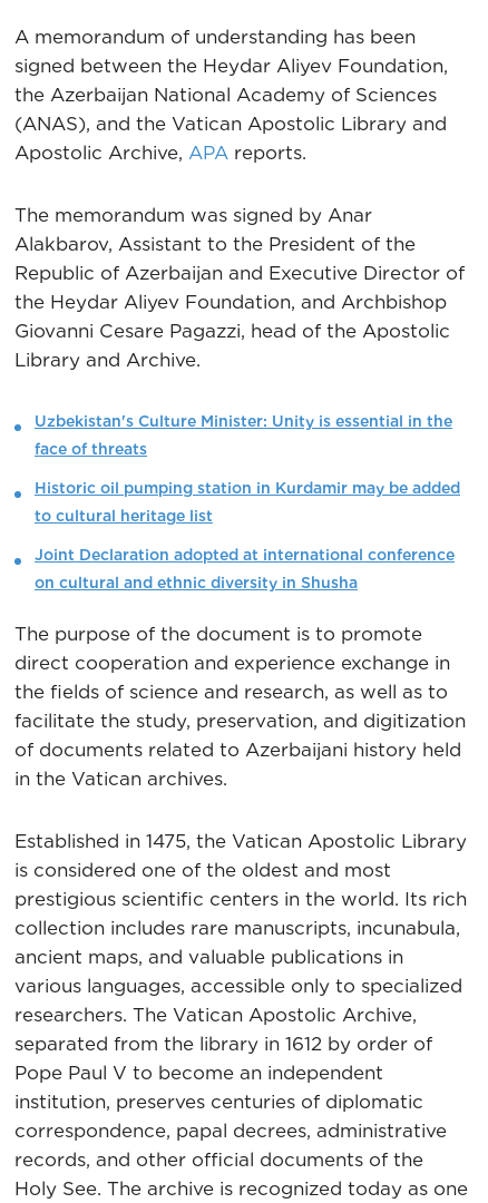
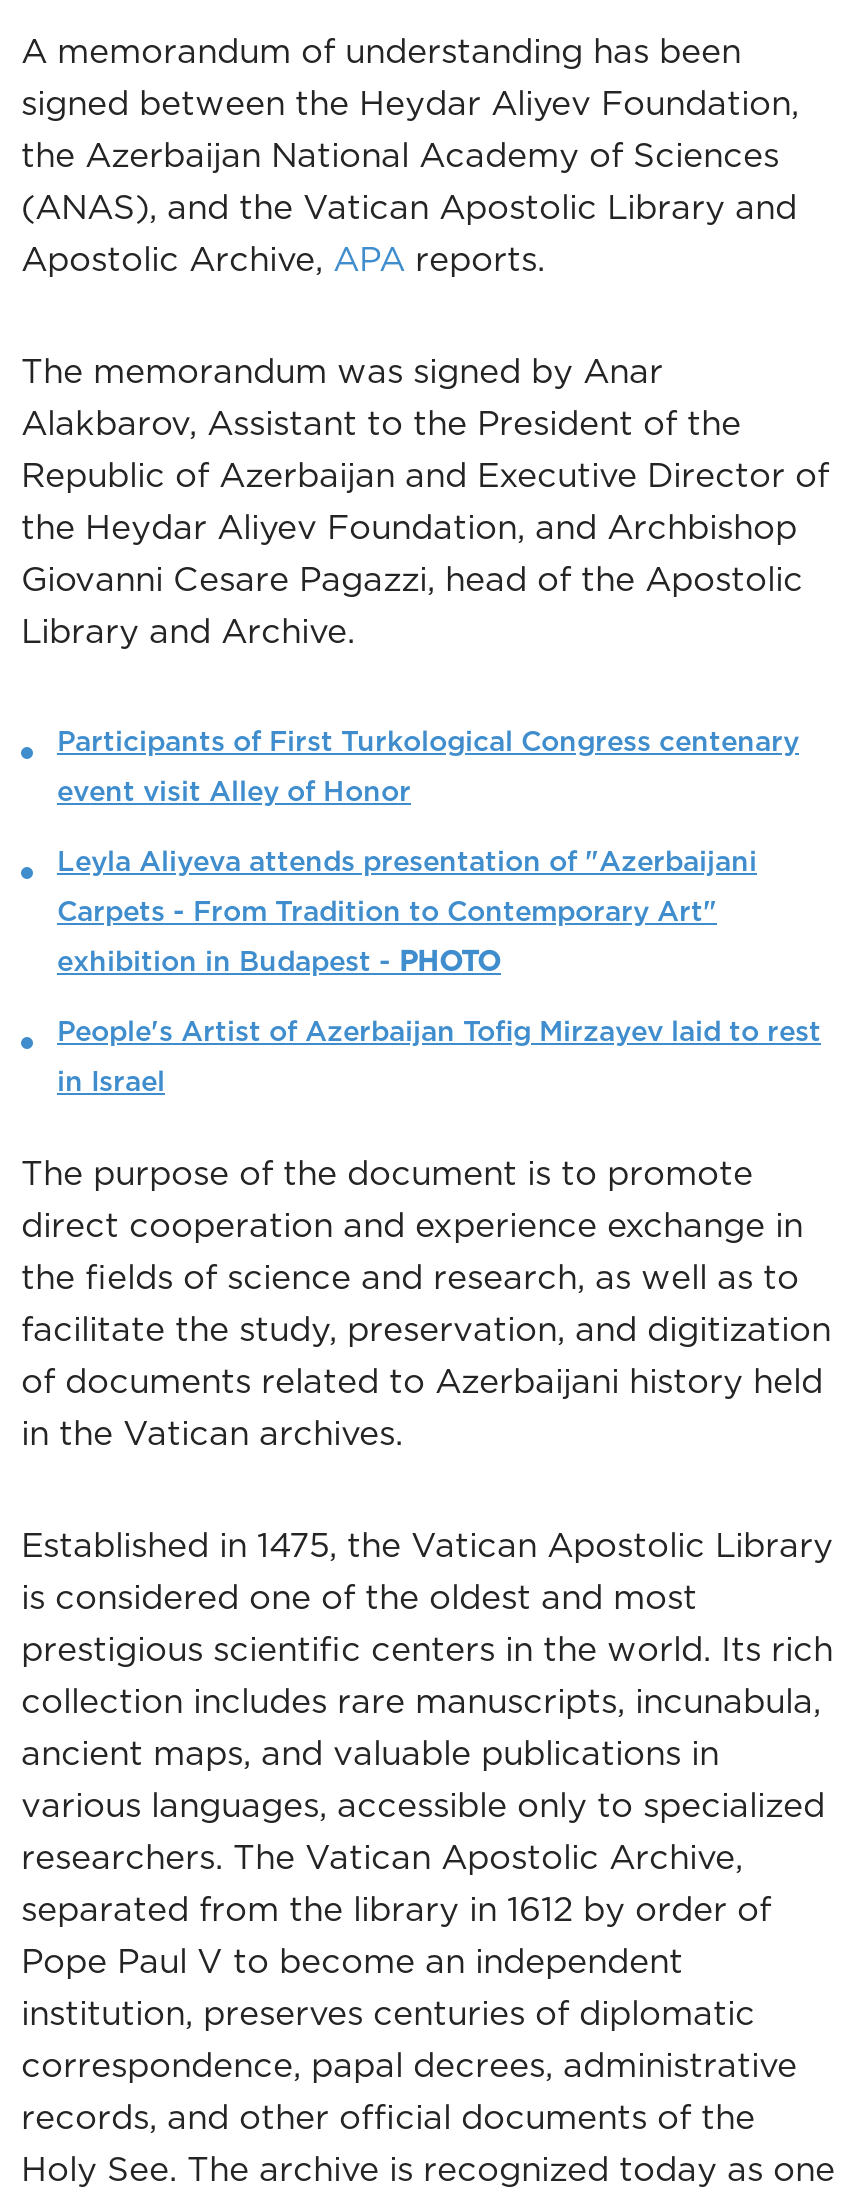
[35,412,460,592] Uzbekistan's Culture Minister: Unity is essential in the | face of threats | Historic oil pumping station in Kurdamir may be added | to cultural heritage list | Joint Declaration adopted at international conference | on cultural and ethnic diversity in Shusha -> [57,725,821,1097] Participants of First Turkological Congress centenary | event visit Alley of Honor | Leyla Aliyeva attends presentation of "Azerbaijani | Carpets - From Tradition to Contemporary Art" | exhibition in Budapest - PHOTO | People's Artist of Azerbaijan Tofig Mirzayev laid to rest | in Israel

